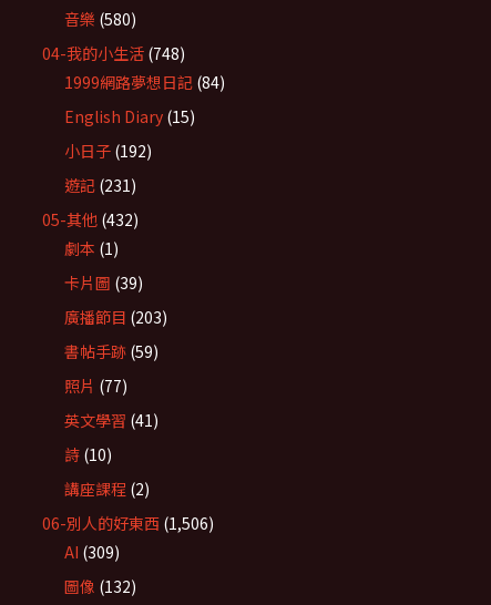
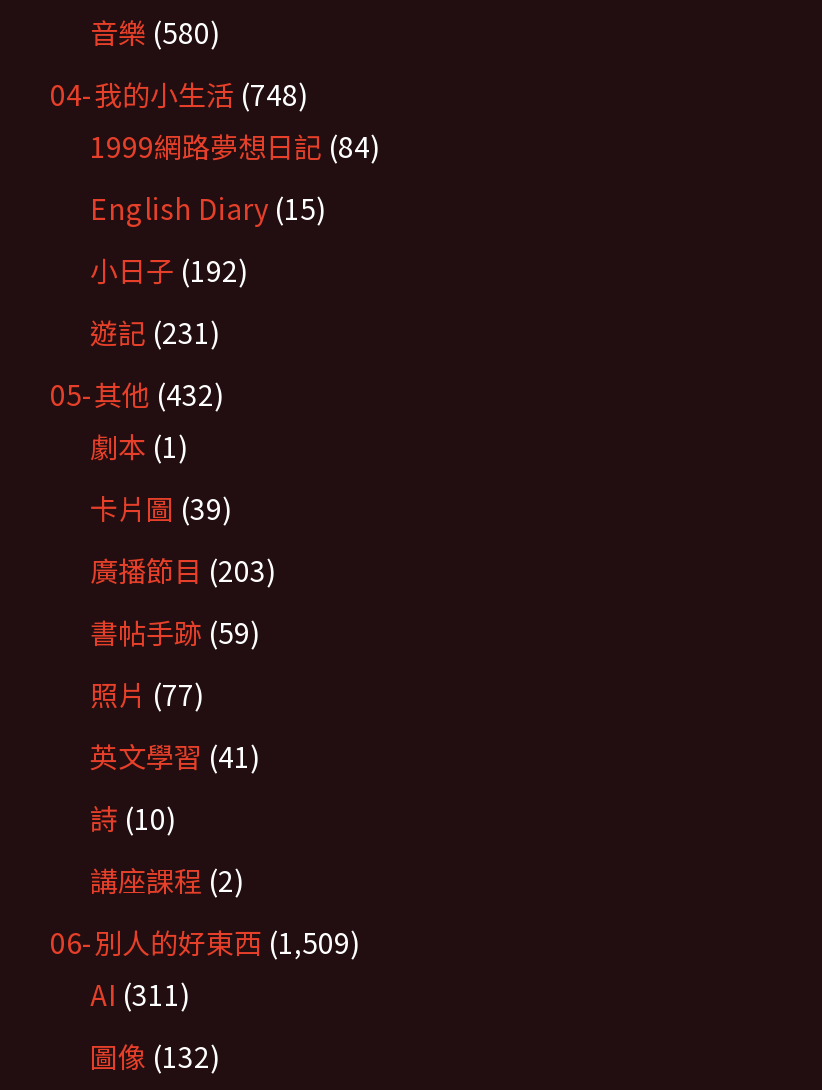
[42,511,214,534] 06-別人的好東西(1,506) -> [50,923,360,963] 06-別人的好東西(1,509)
[64,540,120,562] AI (309) -> [90,975,190,1015] AI (311)

